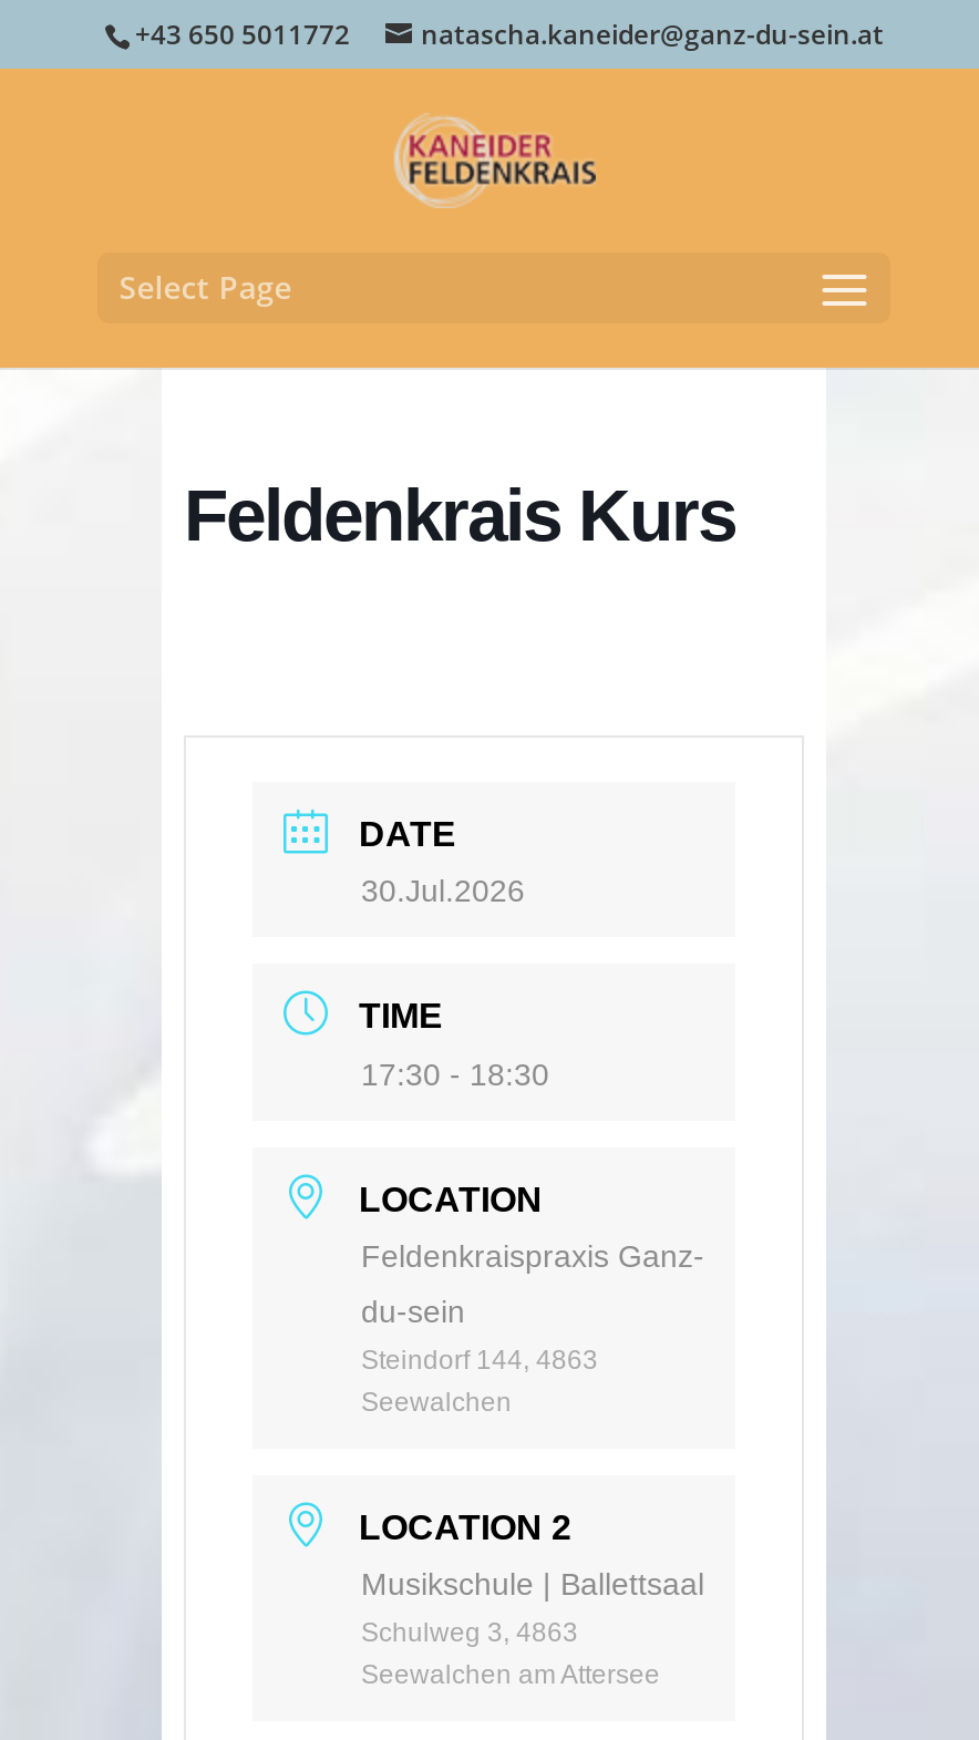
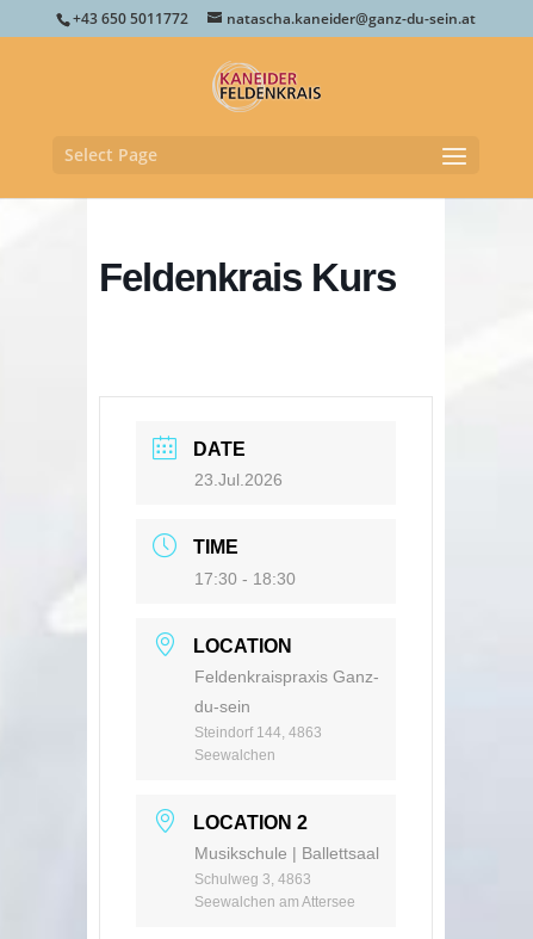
[361,873,525,908] 30.Jul.2026 -> [194,470,283,489] 23.Jul.2026

